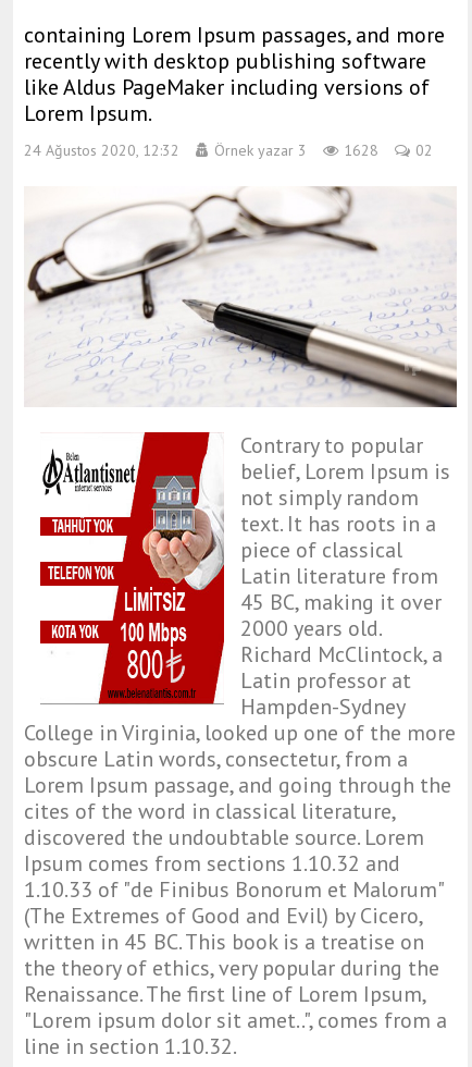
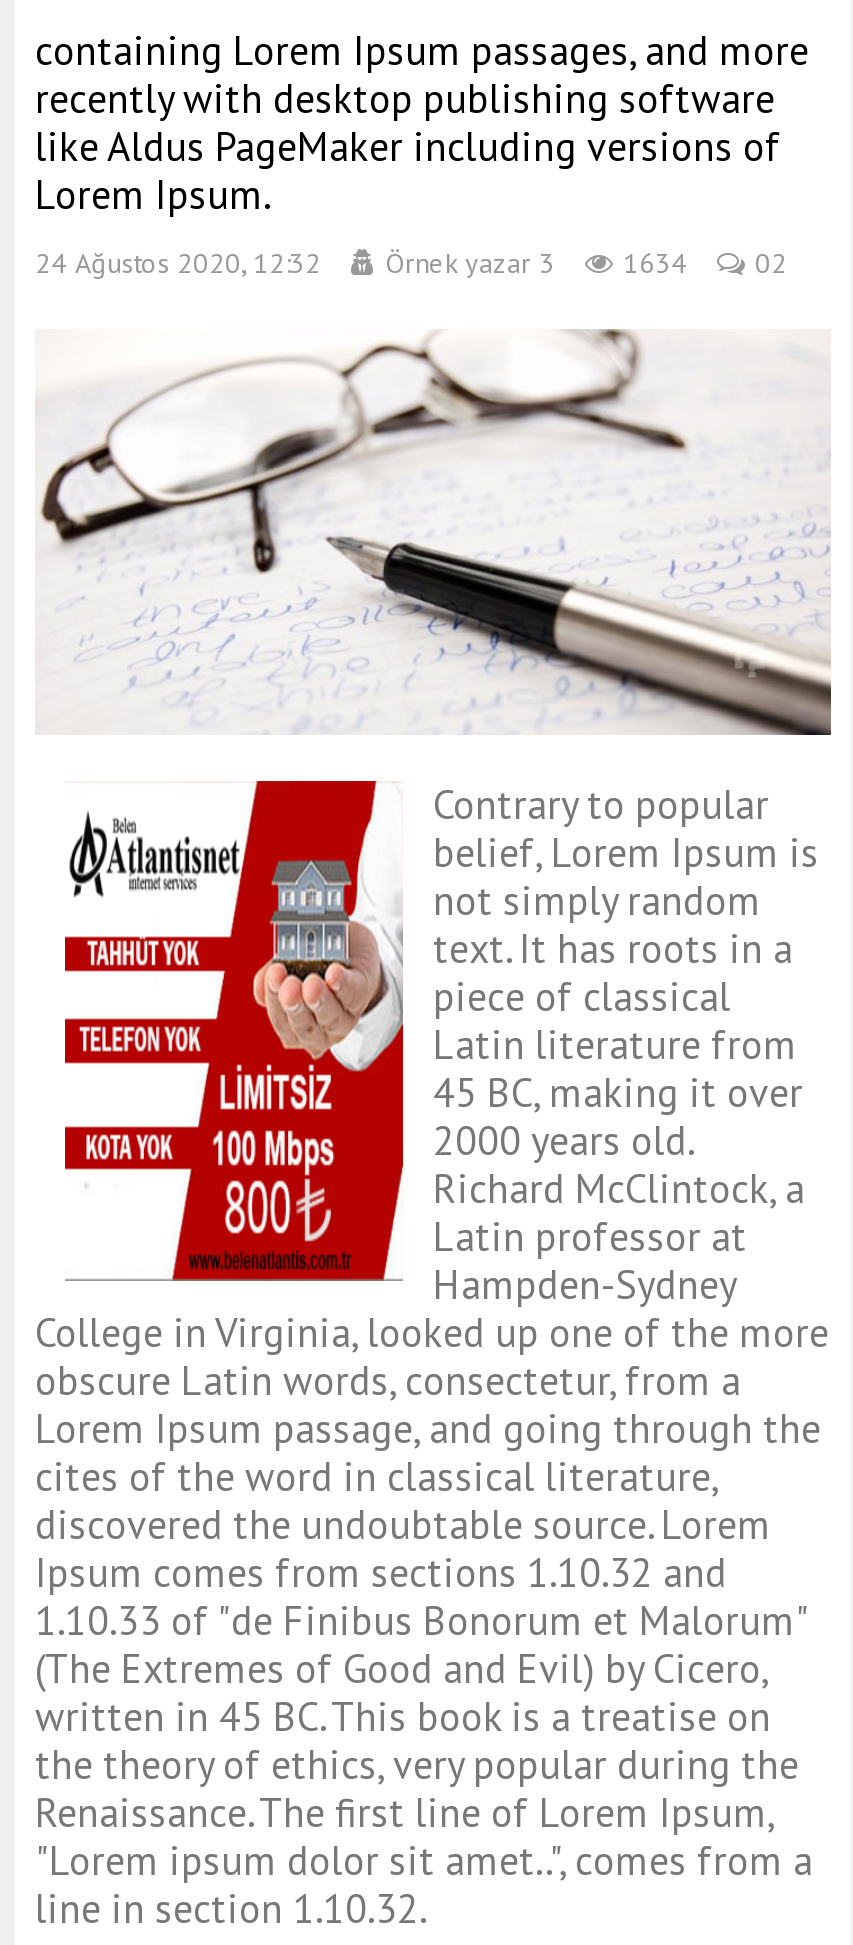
[24,140,433,160] 24 Ağustos 2020, 12:32 Örnek yazar 3 1628 02 -> [35,245,787,281] 24 Ağustos 2020, 12:32 Örnek yazar 3 1634 02

